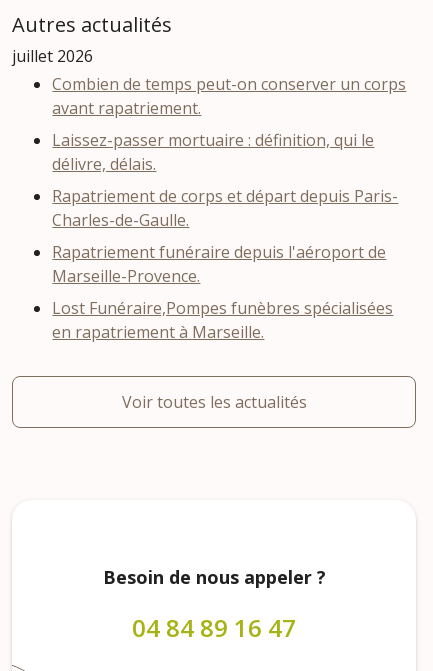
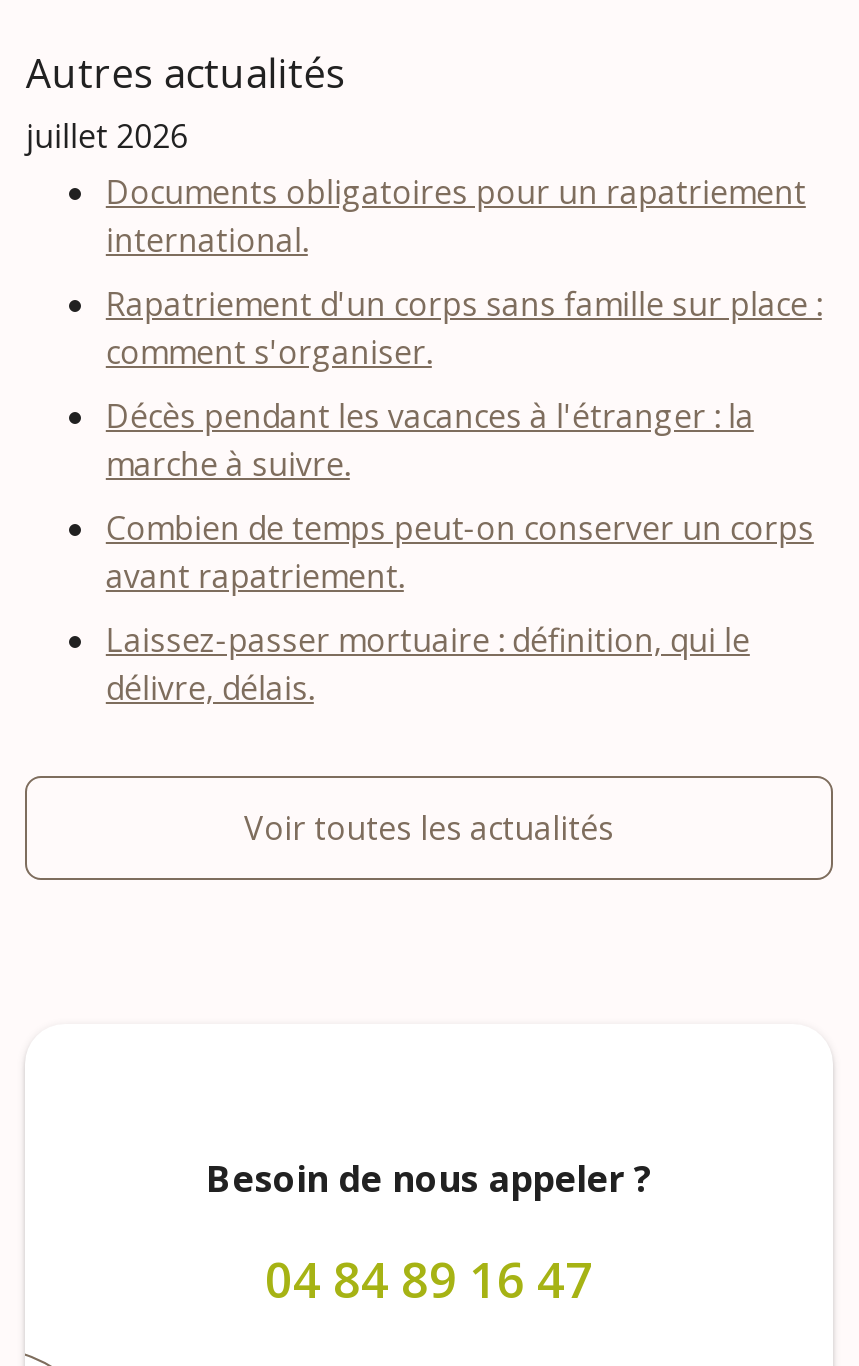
none -> [106,171,822,487] Documents obligatoires pour un rapatriement | international. | Rapatriement d'un corps sans famille sur place : | comment s'organiser. | Décès pendant les vacances à l'étranger : la | marche à suivre.
moved [52,73,406,175] -> [106,507,814,711]: Combien de temps peut-on conserver un corps | avant rapatriement. | Laissez-passer mortuaire : définition, qui le | délivre, délais.
[52,185,398,343] Rapatriement de corps et départ depuis Paris- | Charles-de-Gaulle. | Rapatriement funéraire depuis l'aéroport de | Marseille-Provence. | Lost Funéraire,Pompes funèbres spécialisées | en rapatriement à Marseille. -> none

